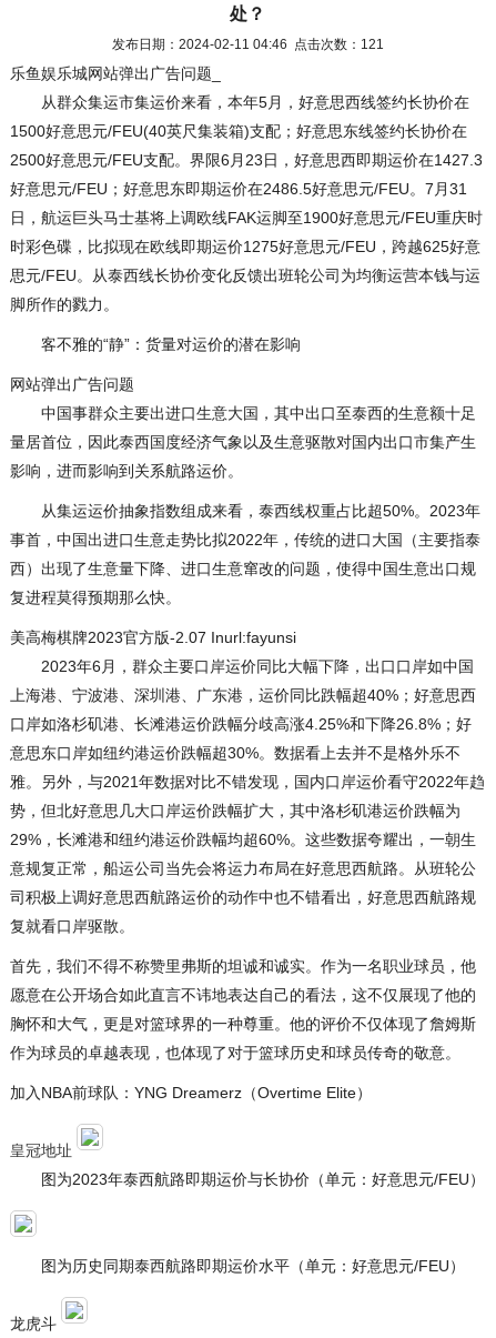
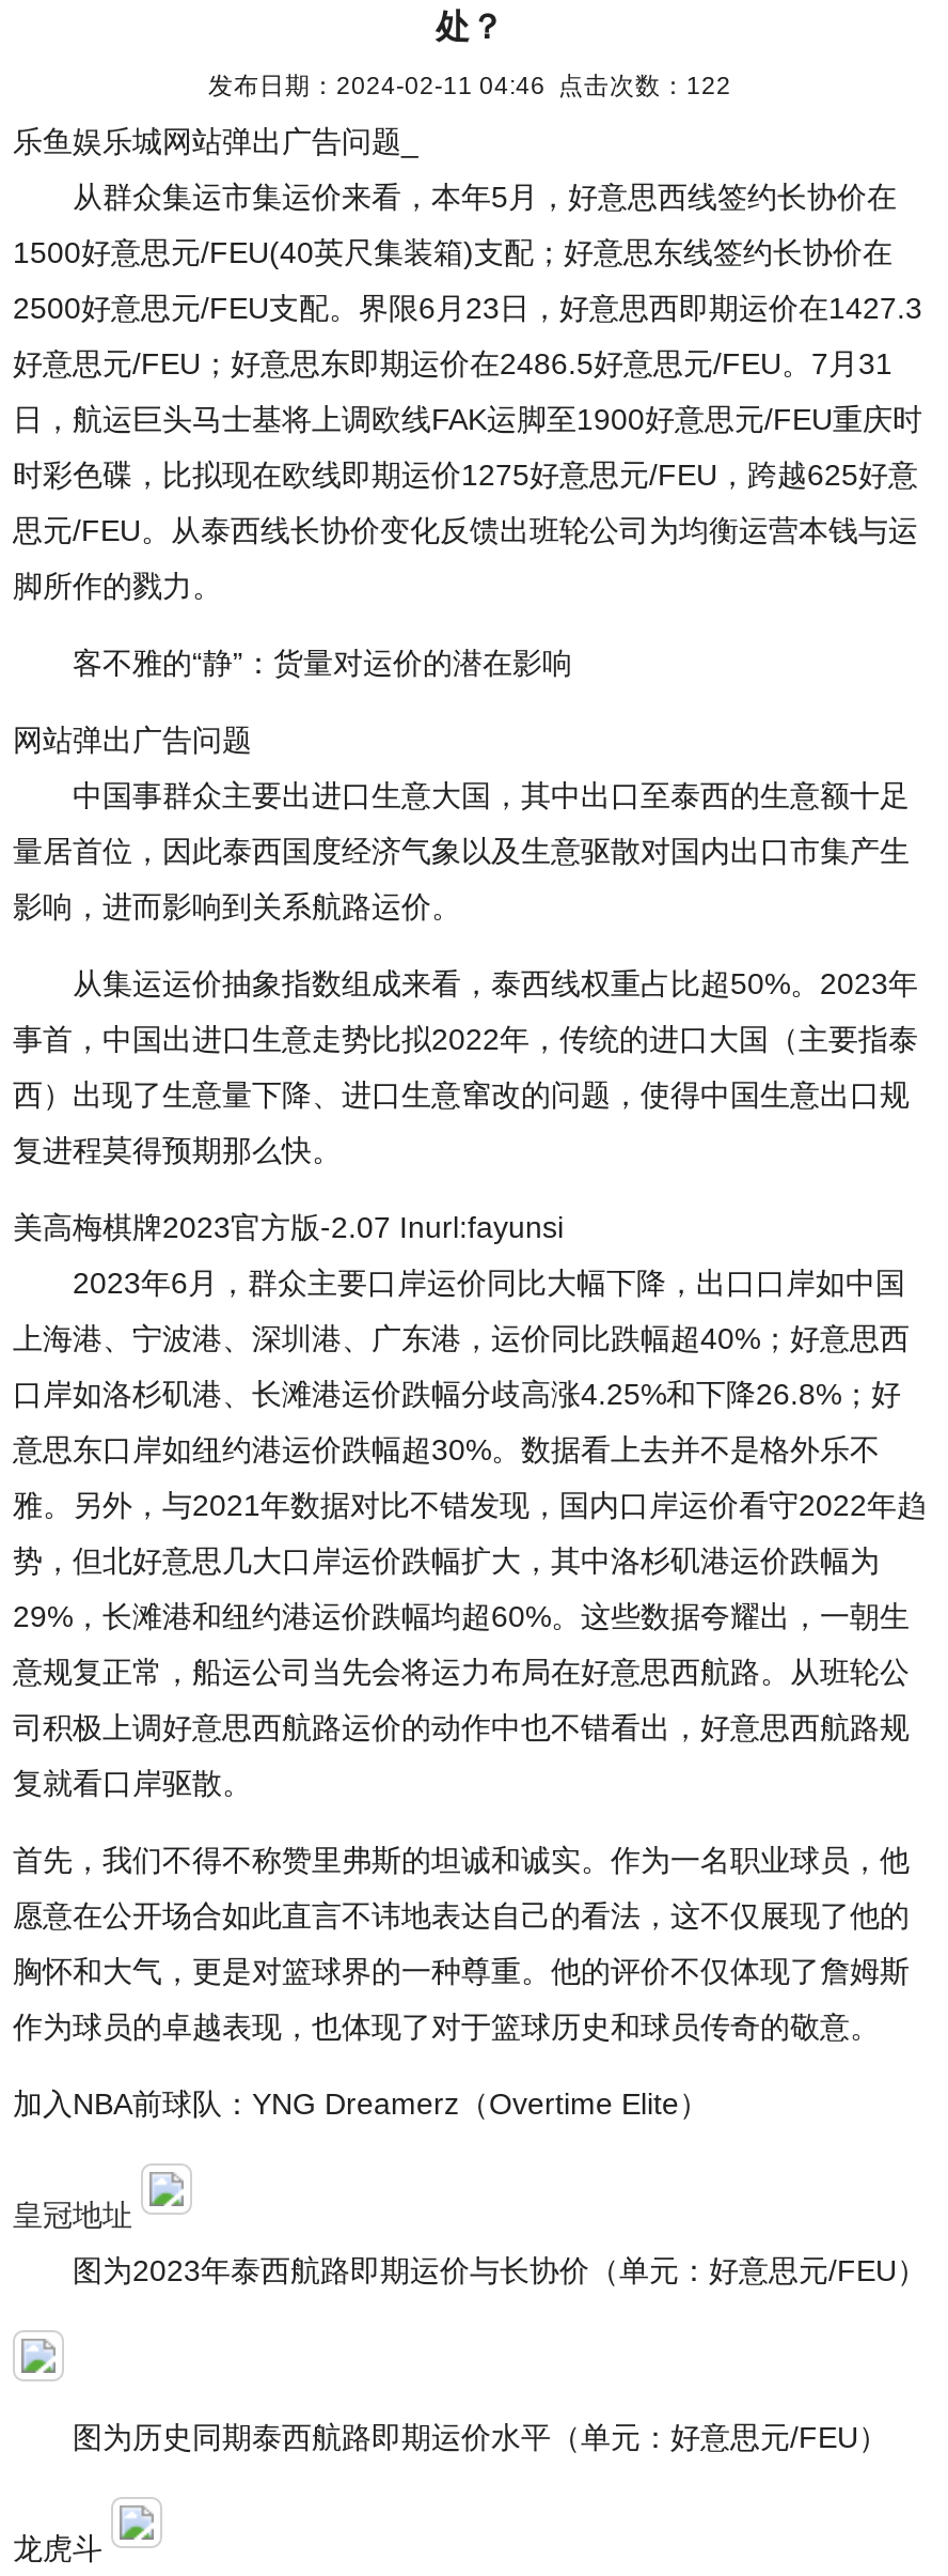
[112,37,383,51] 发布日期：2024-02-11 04:46 点击次数：121 -> [208,71,731,98] 发布日期：2024-02-11 04:46 点击次数：122

